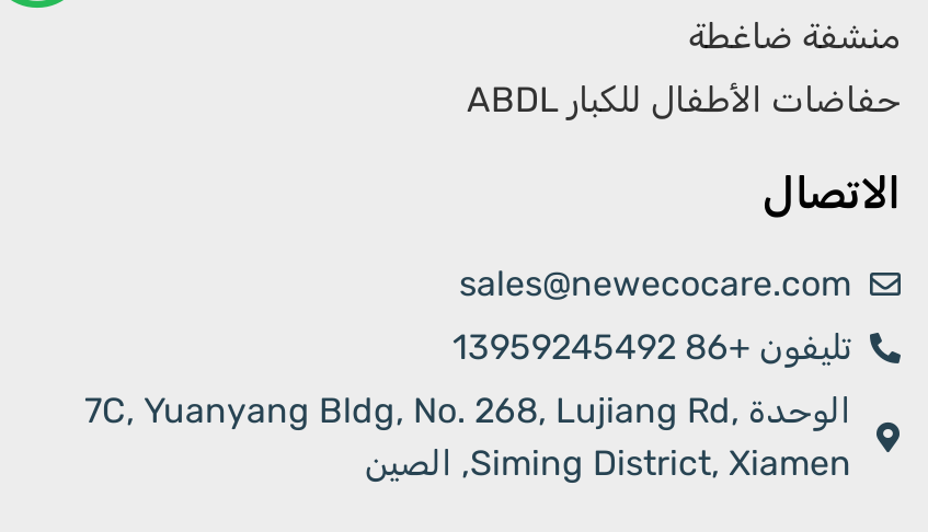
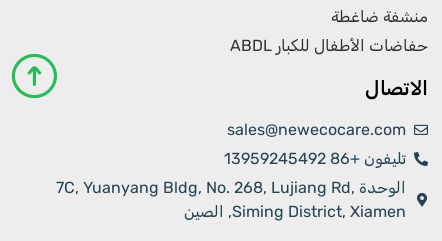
none -> [10,52,58,100] [image]

